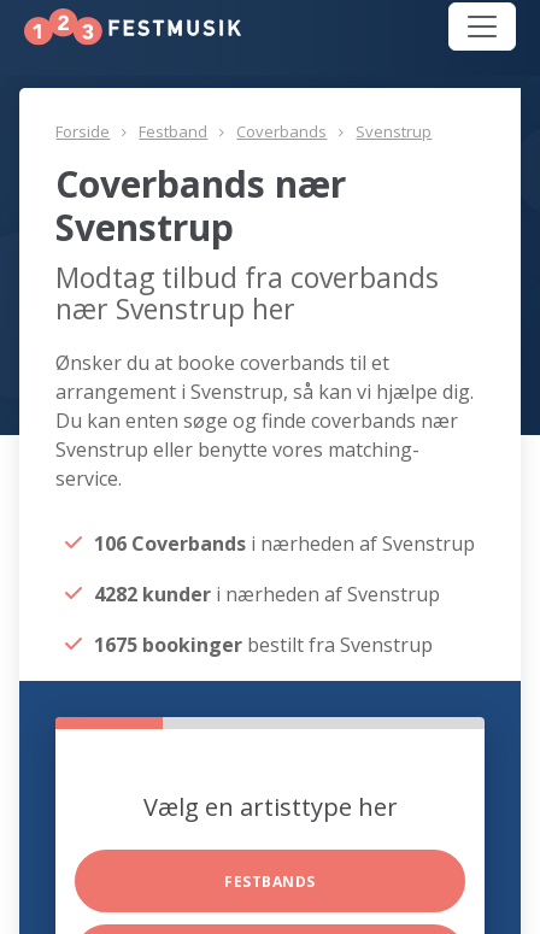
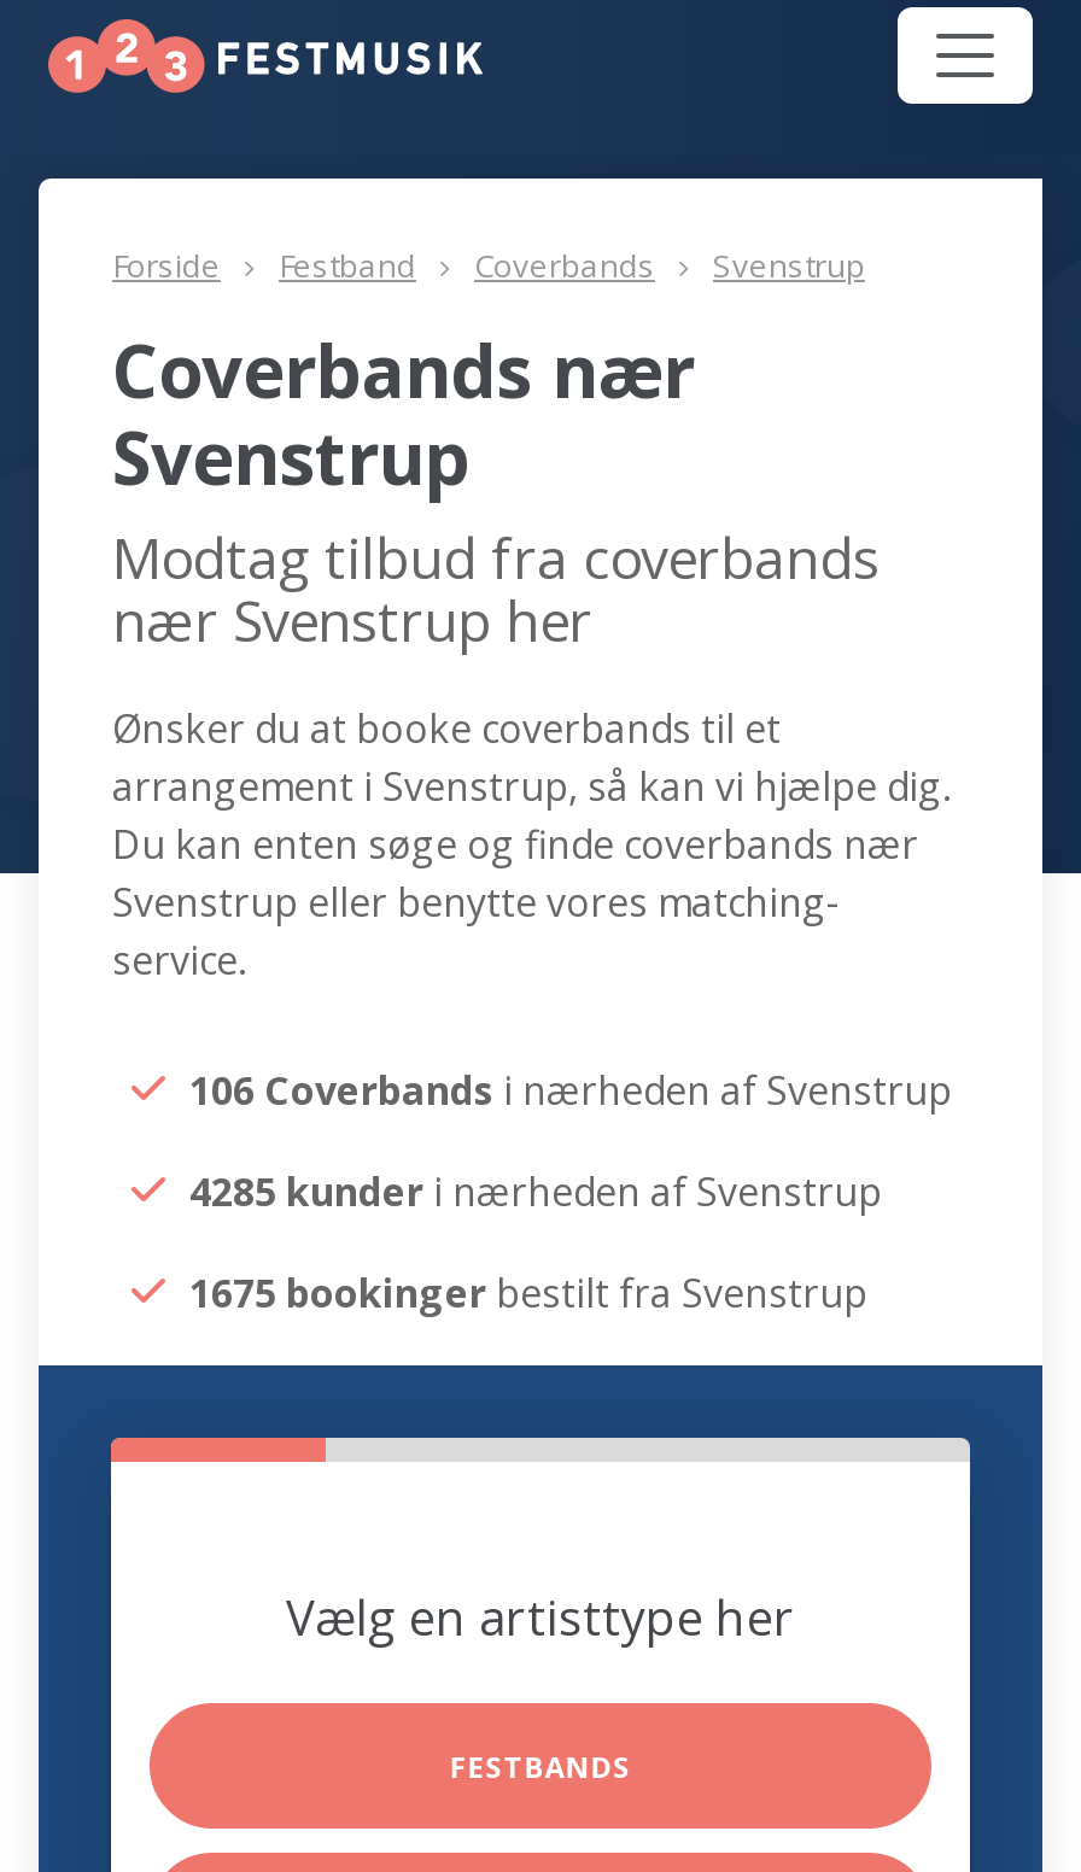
[95,581,441,608] 4282 kunder i nærheden af Svenstrup -> [189,1166,882,1219] 4285 kunder i nærheden af Svenstrup

